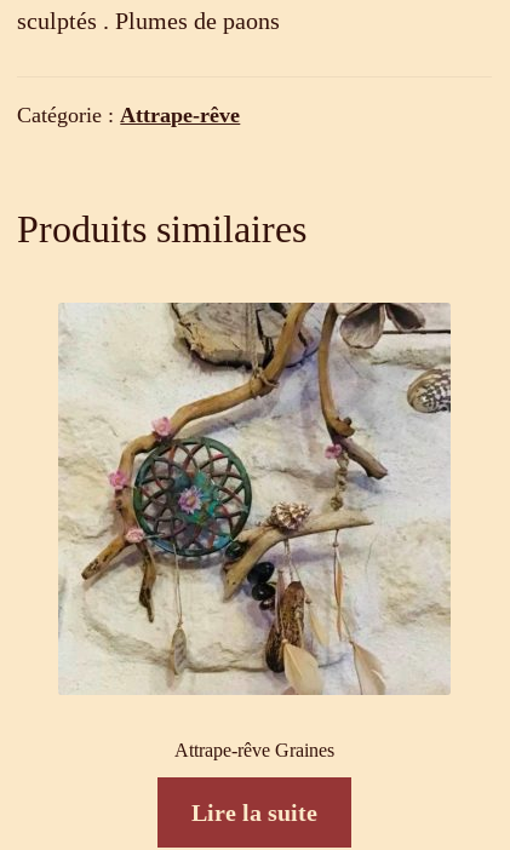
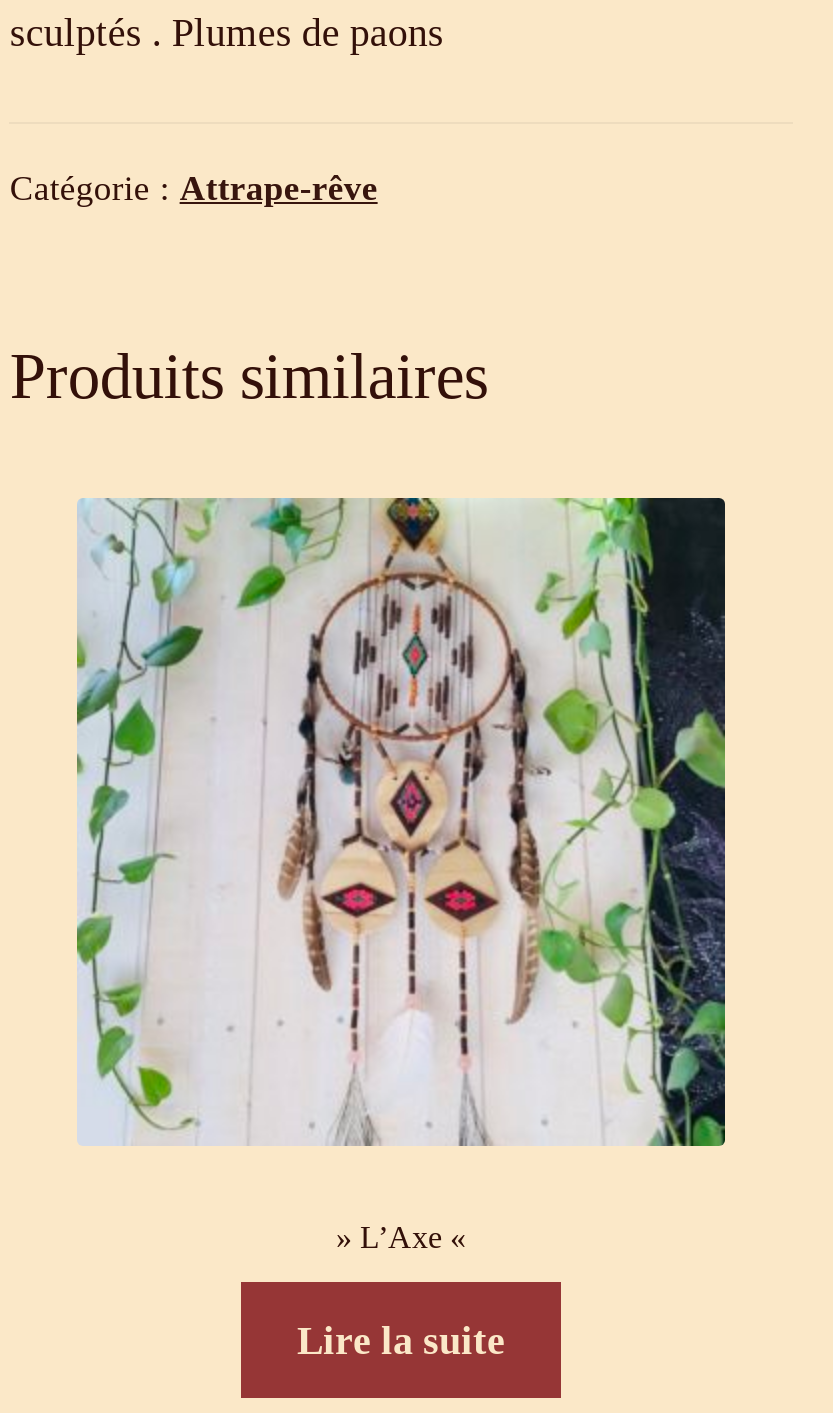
[58,301,451,761] [image] | Attrape-rêve Graines -> [75,496,727,1254] [image] | » L’Axe «

